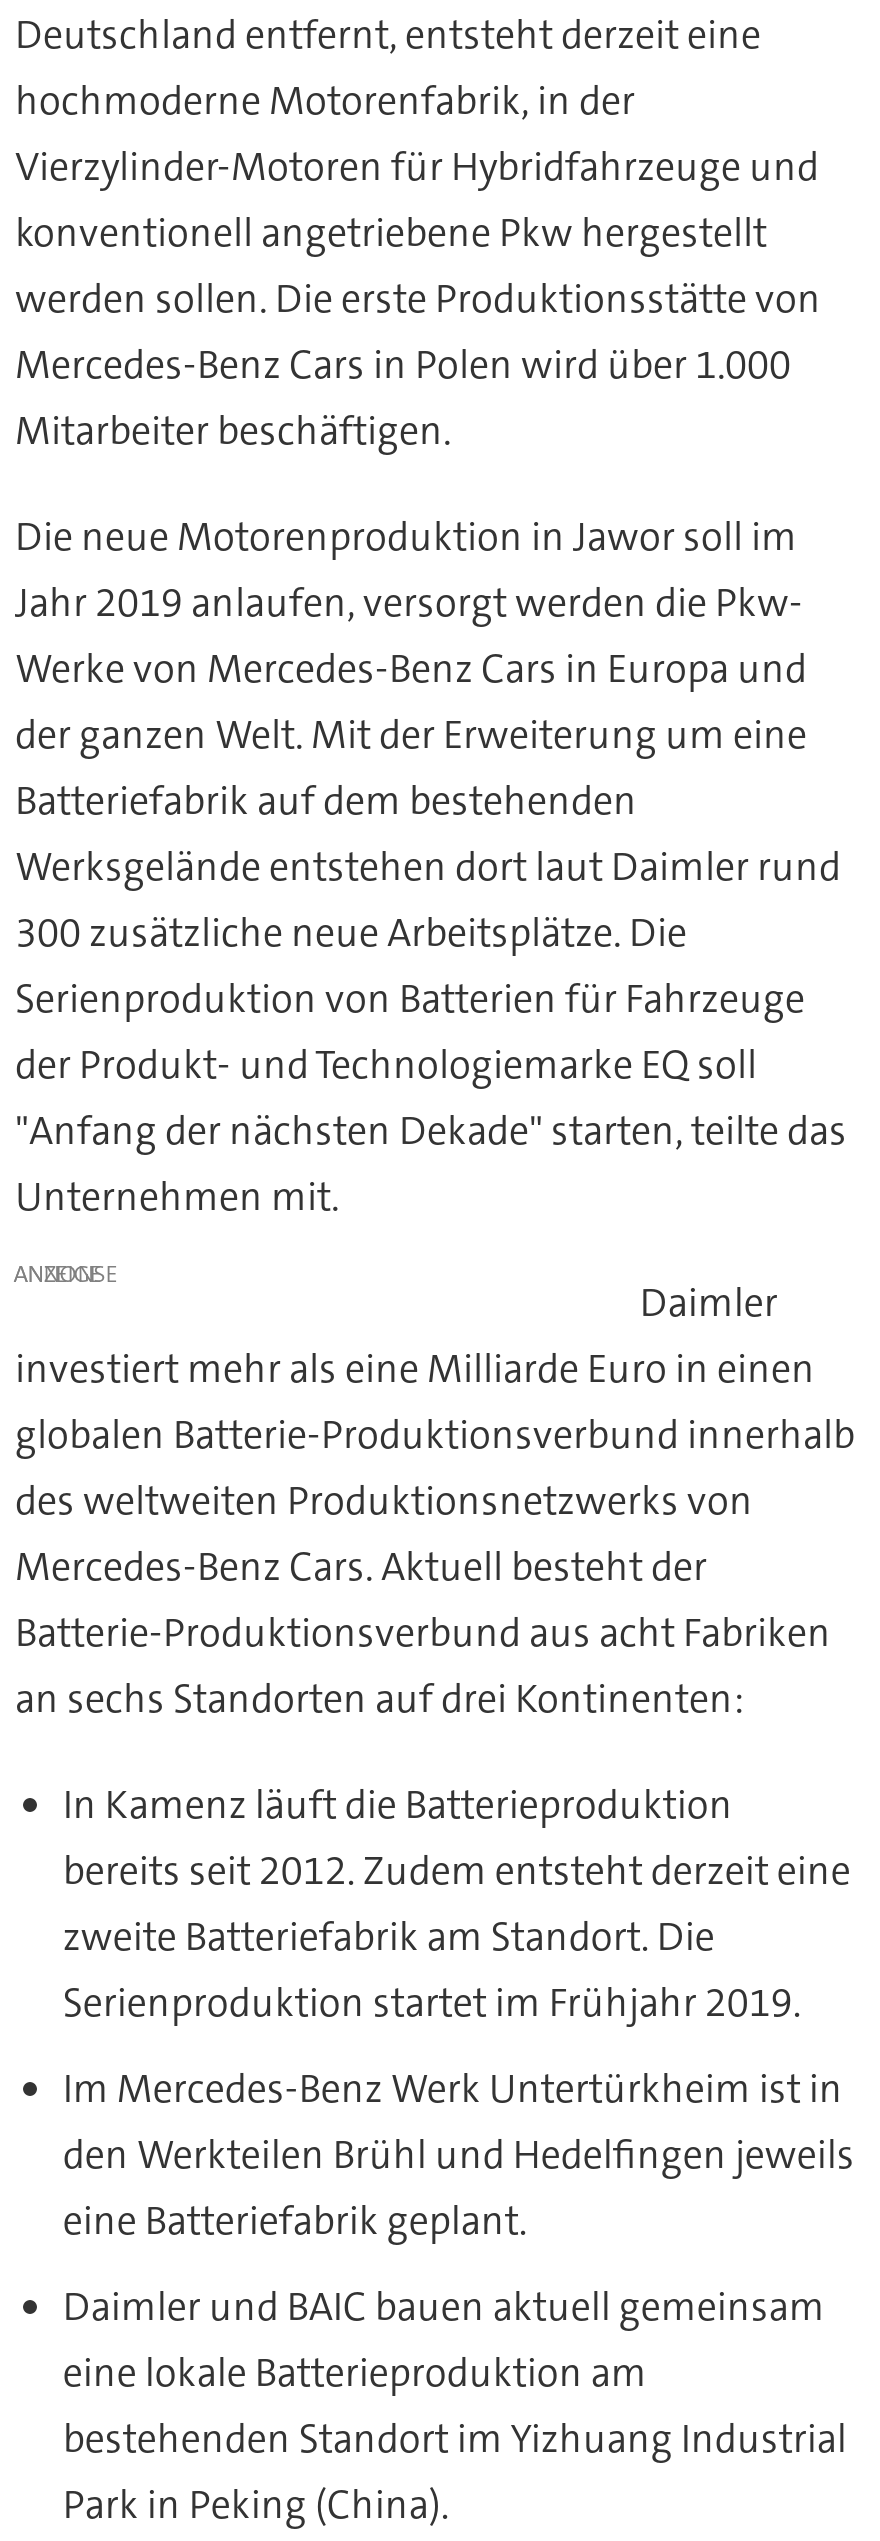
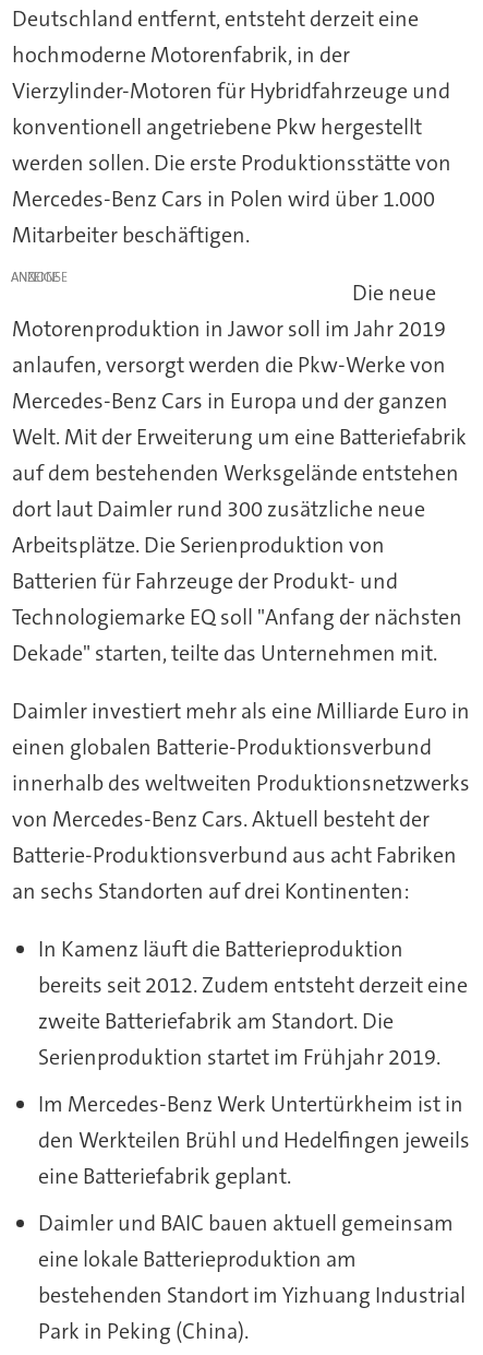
[15,510,847,1222] Die neue Motorenproduktion in Jawor soll im | Jahr 2019 anlaufen, versorgt werden die Pkw- | Werke von Mercedes-Benz Cars in Europa und | der ganzen Welt. Mit der Erweiterung um eine | Batteriefabrik auf dem bestehenden | Werksgelände entstehen dort laut Daimler rund | 300 zusätzliche neue Arbeitsplätze. Die | Serienproduktion von Batterien für Fahrzeuge | der Produkt- und Technologiemarke EQ soll | "Anfang der nächsten Dekade" starten, teilte das | Unternehmen mit. -> none
moved [13,1258,101,1290] -> [11,269,59,286]: ANZEIGE
[15,1276,855,1592] Daimler | investiert mehr als eine Milliarde Euro in einen | globalen Batterie-Produktionsverbund innerhalb | des weltweiten Produktionsnetzwerks von | Mercedes-Benz Cars. Aktuell besteht der -> [12,279,470,833] Die neue | Motorenproduktion in Jawor soll im Jahr 2019 | anlaufen, versorgt werden die Pkw-Werke von | Mercedes-Benz Cars in Europa und der ganzen | Welt. Mit der Erweiterung um eine Batteriefabrik | auf dem bestehenden Werksgelände entstehen | dort laut Daimler rund 300 zusätzliche neue | Arbeitsplätze. Die Serienproduktion von | Batterien für Fahrzeuge der Produkt- und | Technologiemarke EQ soll "Anfang der nächsten | Dekade" starten, teilte das Unternehmen mit. | Daimler investiert mehr als eine Milliarde Euro in | einen globalen Batterie-Produktionsverbund | innerhalb des weltweiten Produktionsnetzwerks | von Mercedes-Benz Cars. Aktuell besteht der

